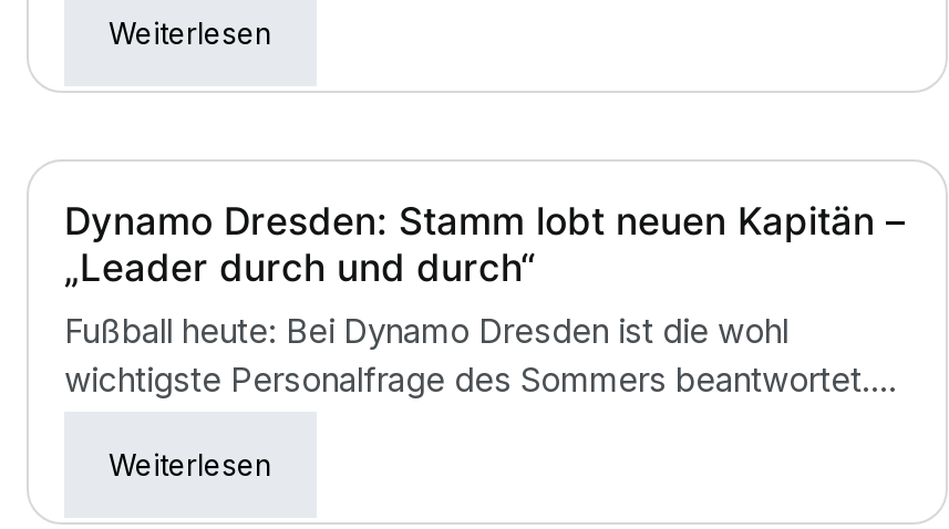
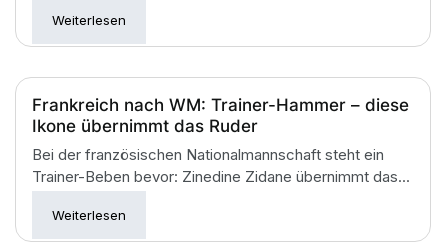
[64,191,906,400] Dynamo Dresden: Stamm lobt neuen Kapitän – | „Leader durch und durch“ | Fußball heute: Bei Dynamo Dresden ist die wohl | wichtigste Personalfrage des Sommers beantwortet.... -> [32,91,410,185] Frankreich nach WM: Trainer-Hammer – diese | Ikone übernimmt das Ruder | Bei der französischen Nationalmannschaft steht ein | Trainer-Beben bevor: Zinedine Zidane übernimmt das...

